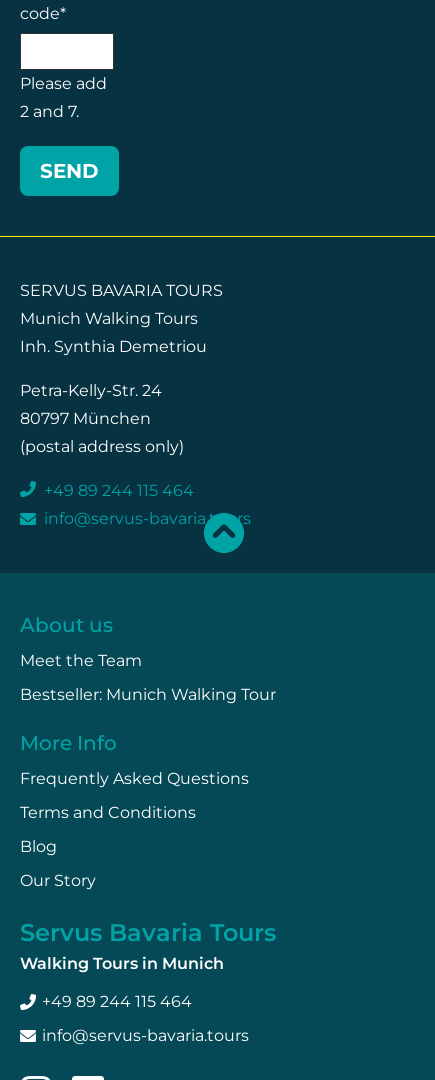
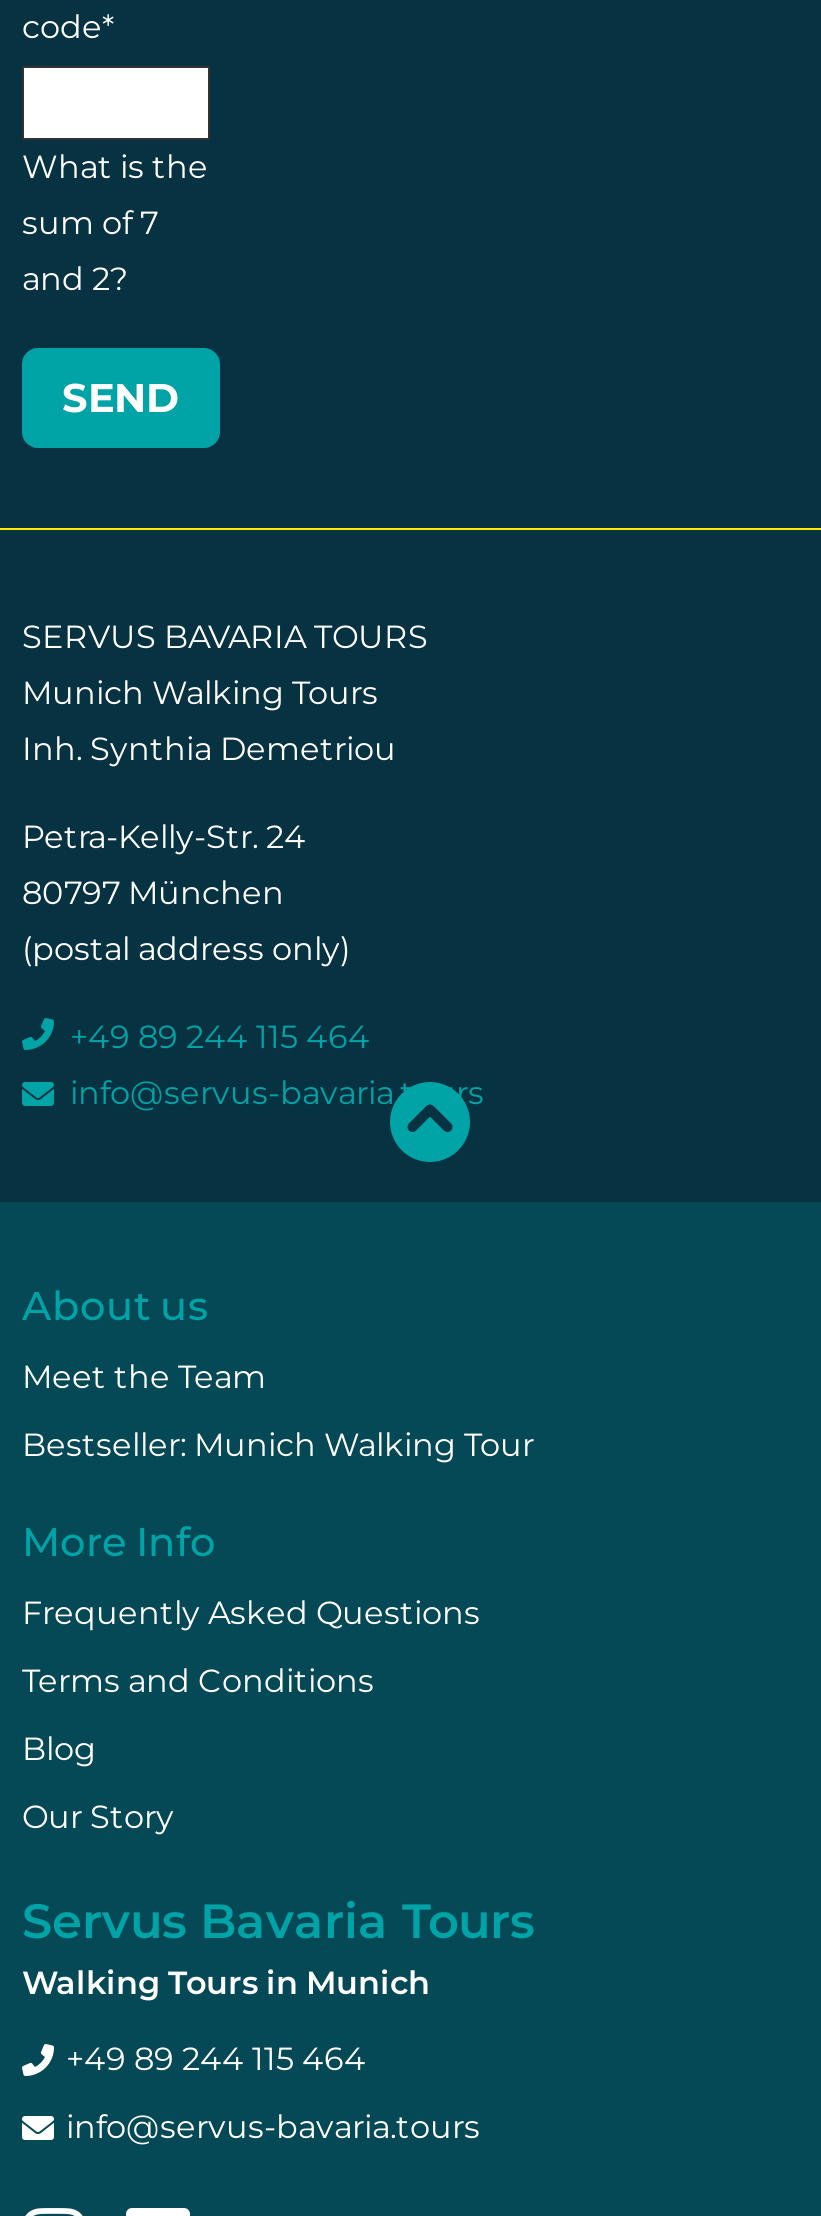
[20,74,107,121] Please add | 2 and 7. -> [22,147,208,297] What is the | sum of 7 | and 2?

